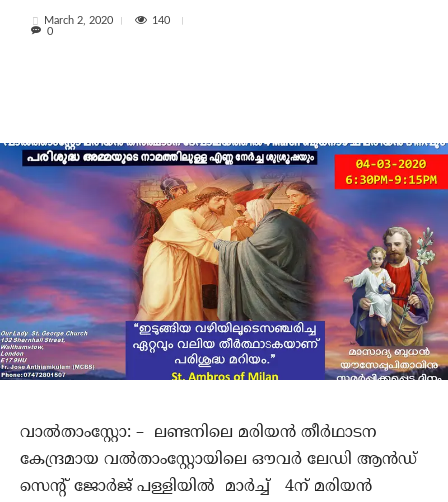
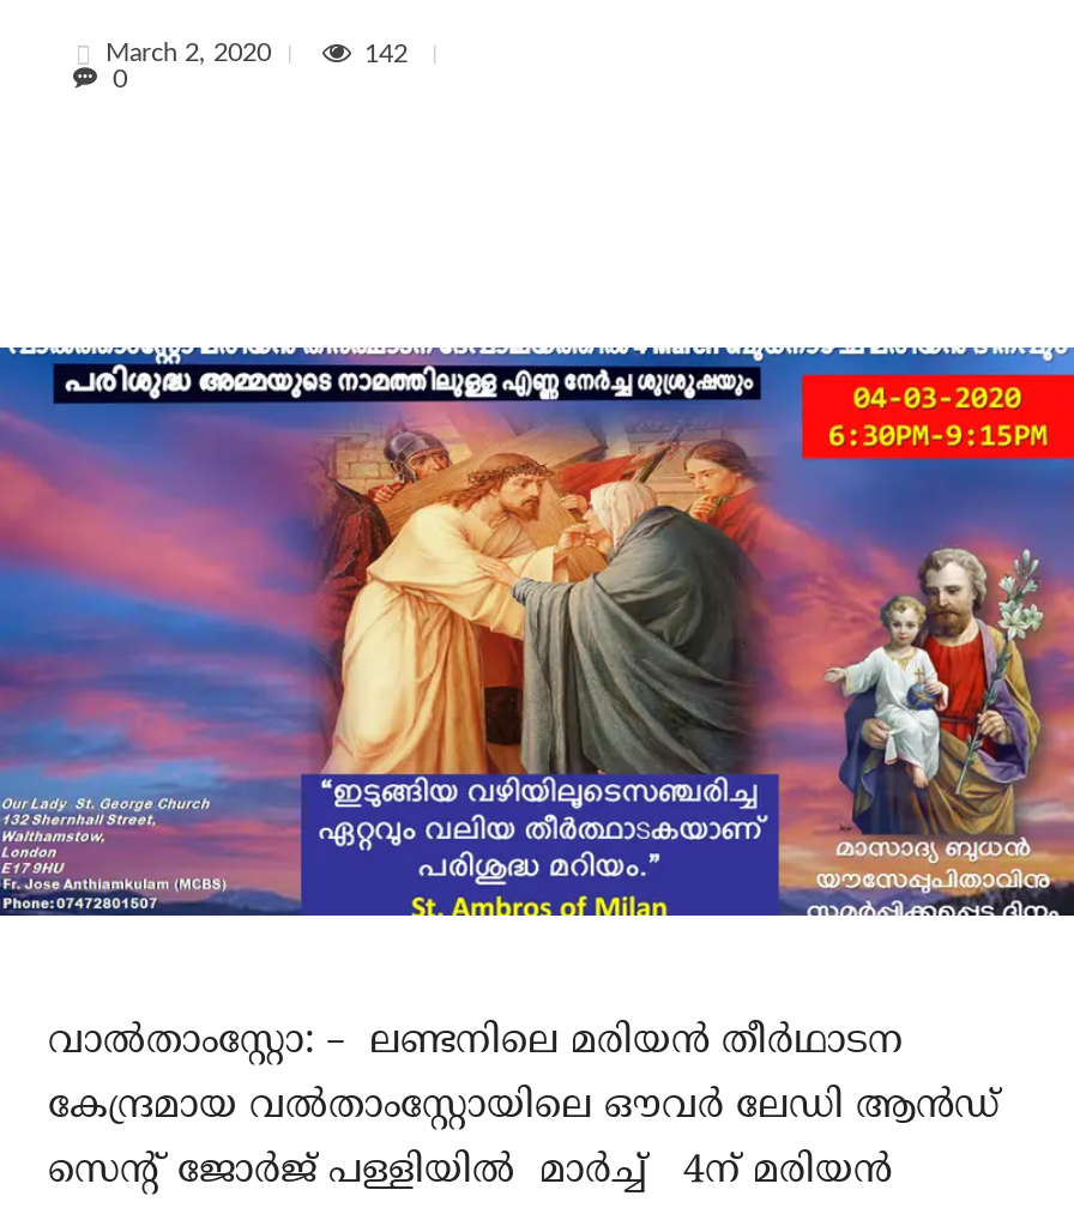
[152,15,170,26] 140 -> [364,40,408,66] 142

